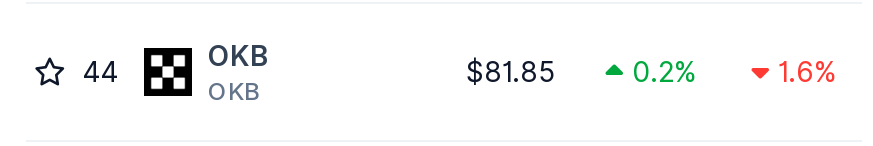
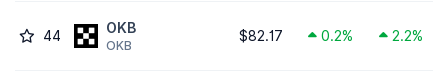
[466,54,556,88] $81.85 -> [239,27,283,44] $82.17
[778,54,836,88] 1.6% -> [392,27,423,44] 2.2%

